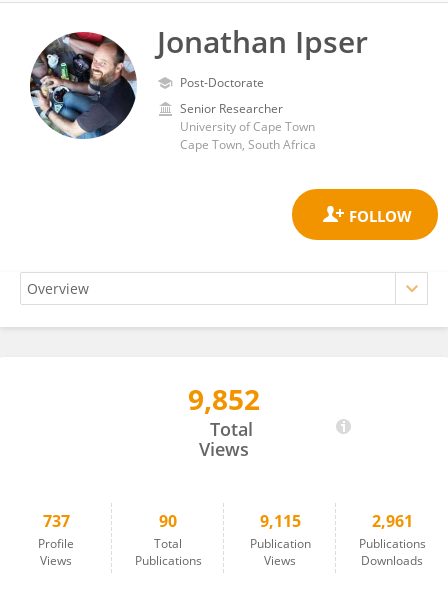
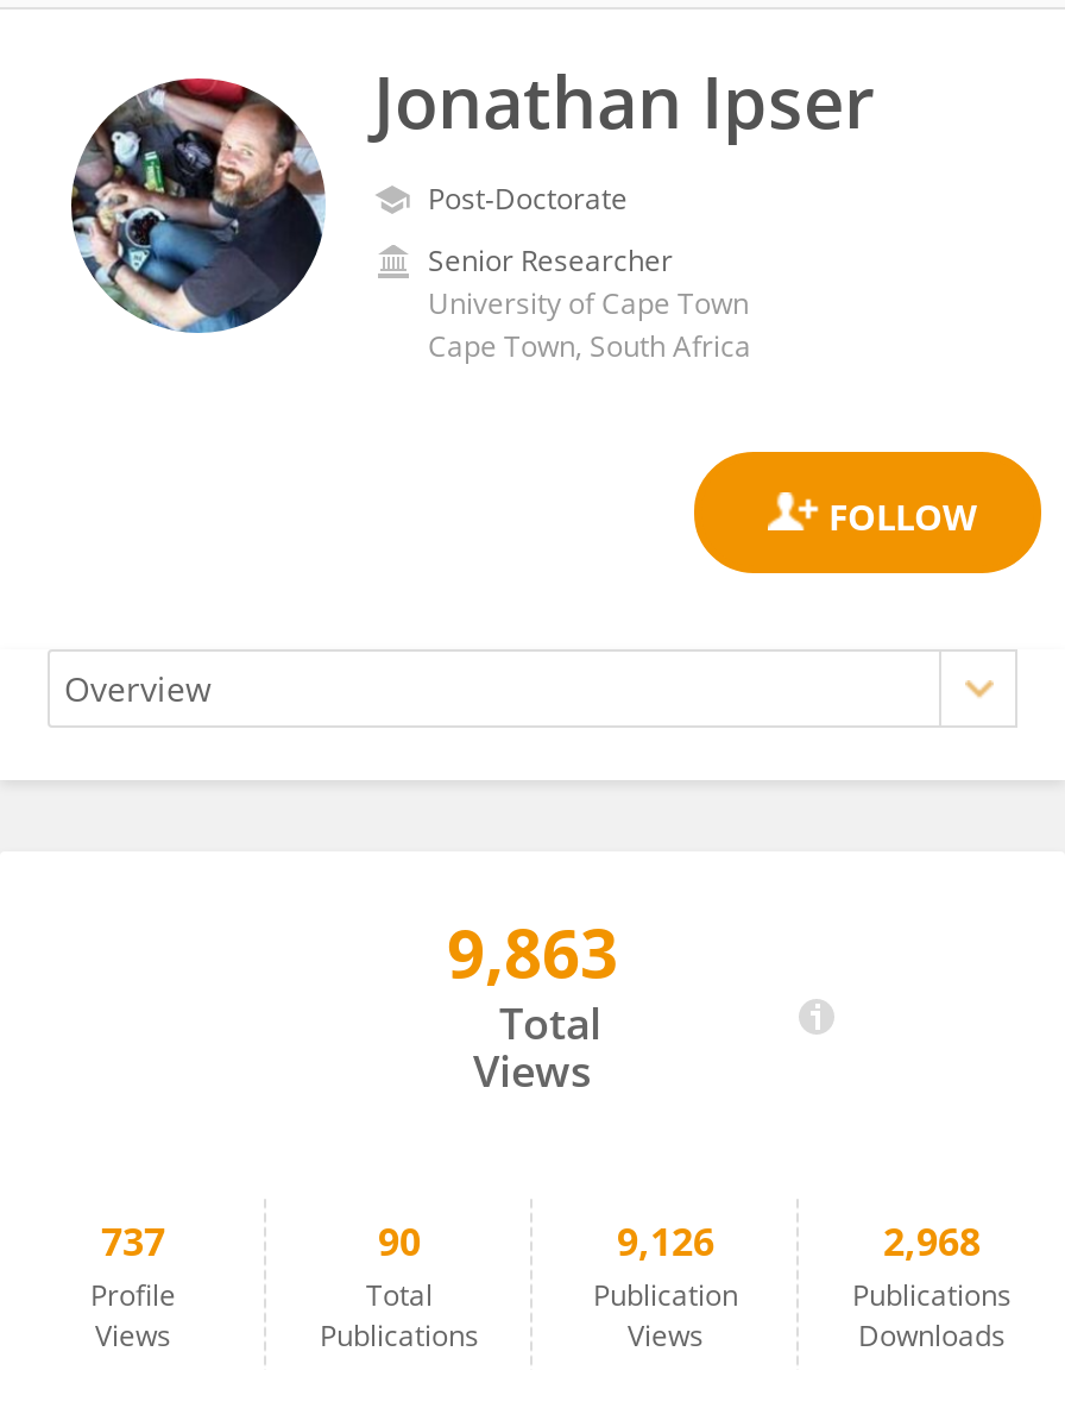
[188,380,260,418] 9,852 -> [447,906,618,997] 9,863
[259,510,300,532] 9,115 -> [617,1215,714,1268] 9,126
[371,510,412,532] 2,961 -> [883,1215,981,1268] 2,968

